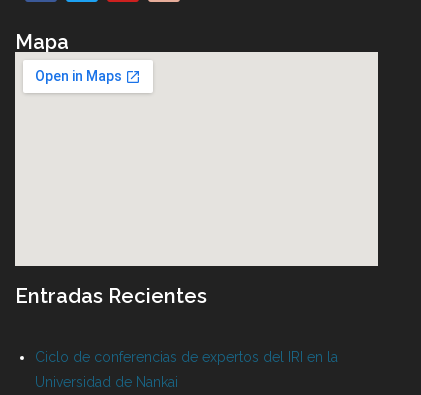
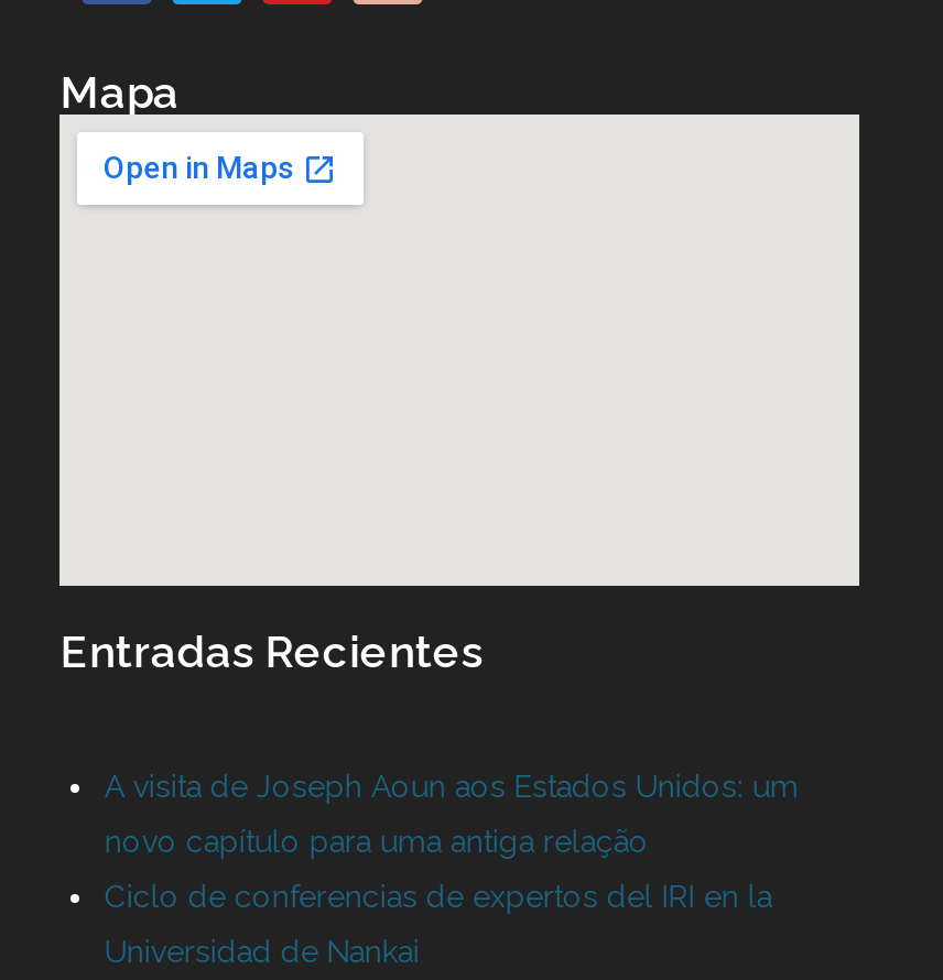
none -> [104,769,798,859] A visita de Joseph Aoun aos Estados Unidos: um | novo capítulo para uma antiga relação

